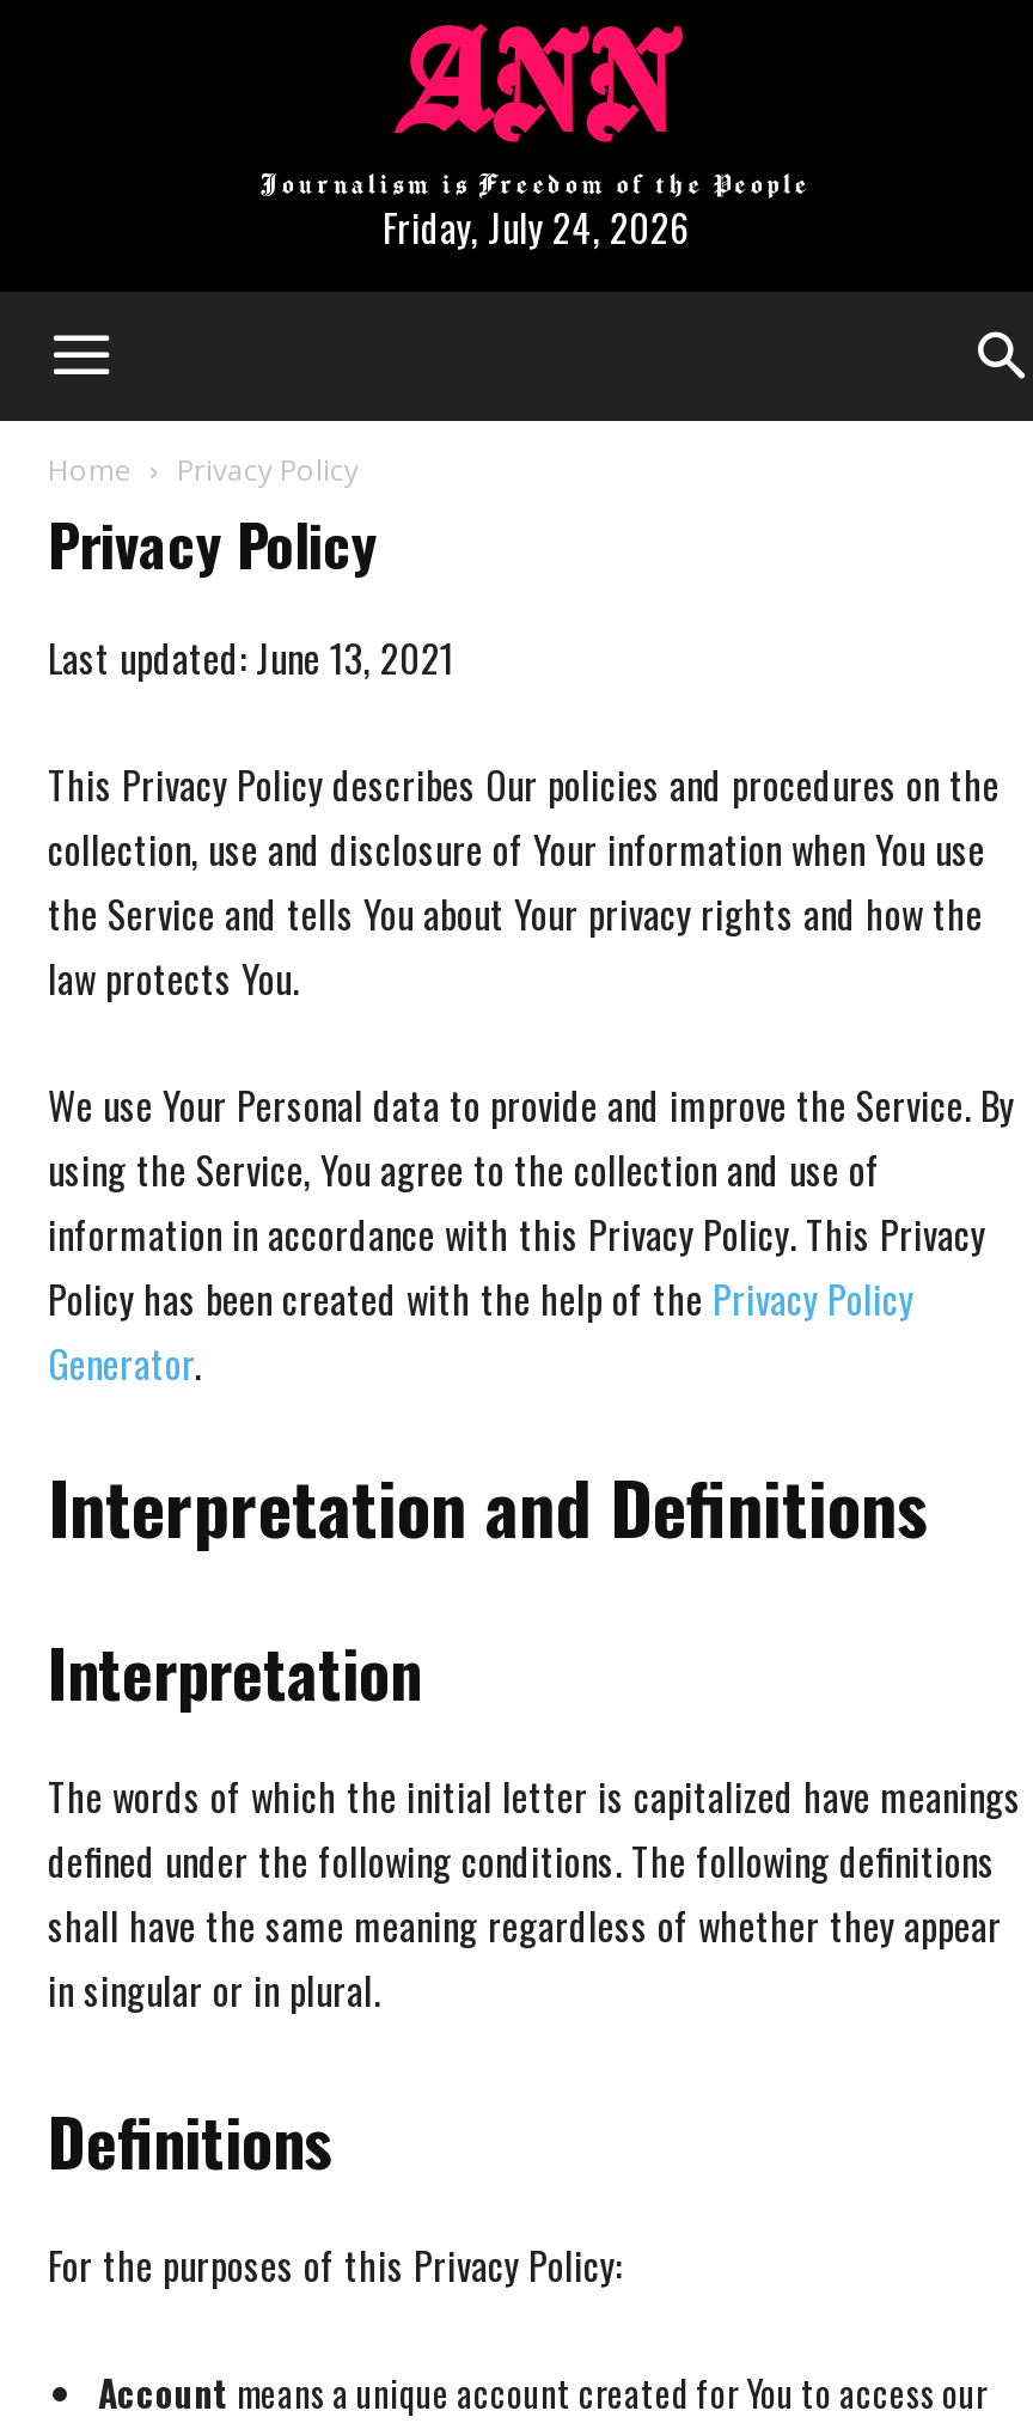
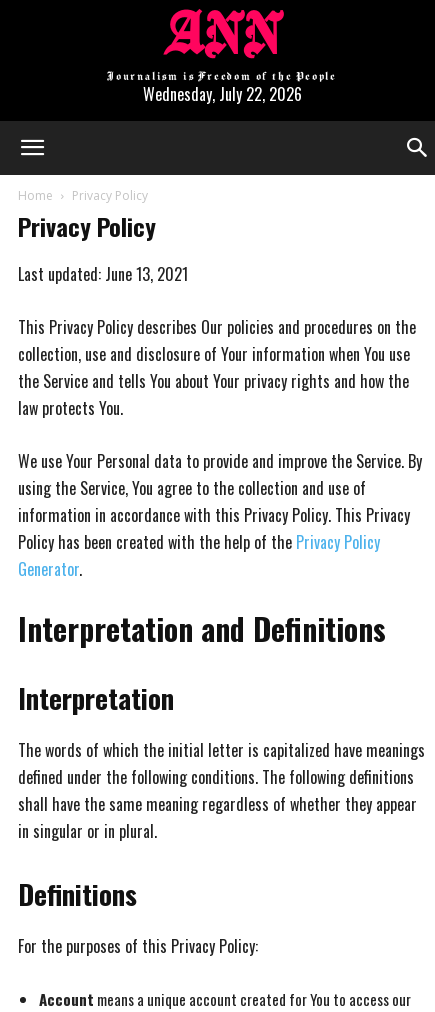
[383,199,689,256] Friday, July 24, 2026 -> [142,82,301,106] Wednesday, July 22, 2026

